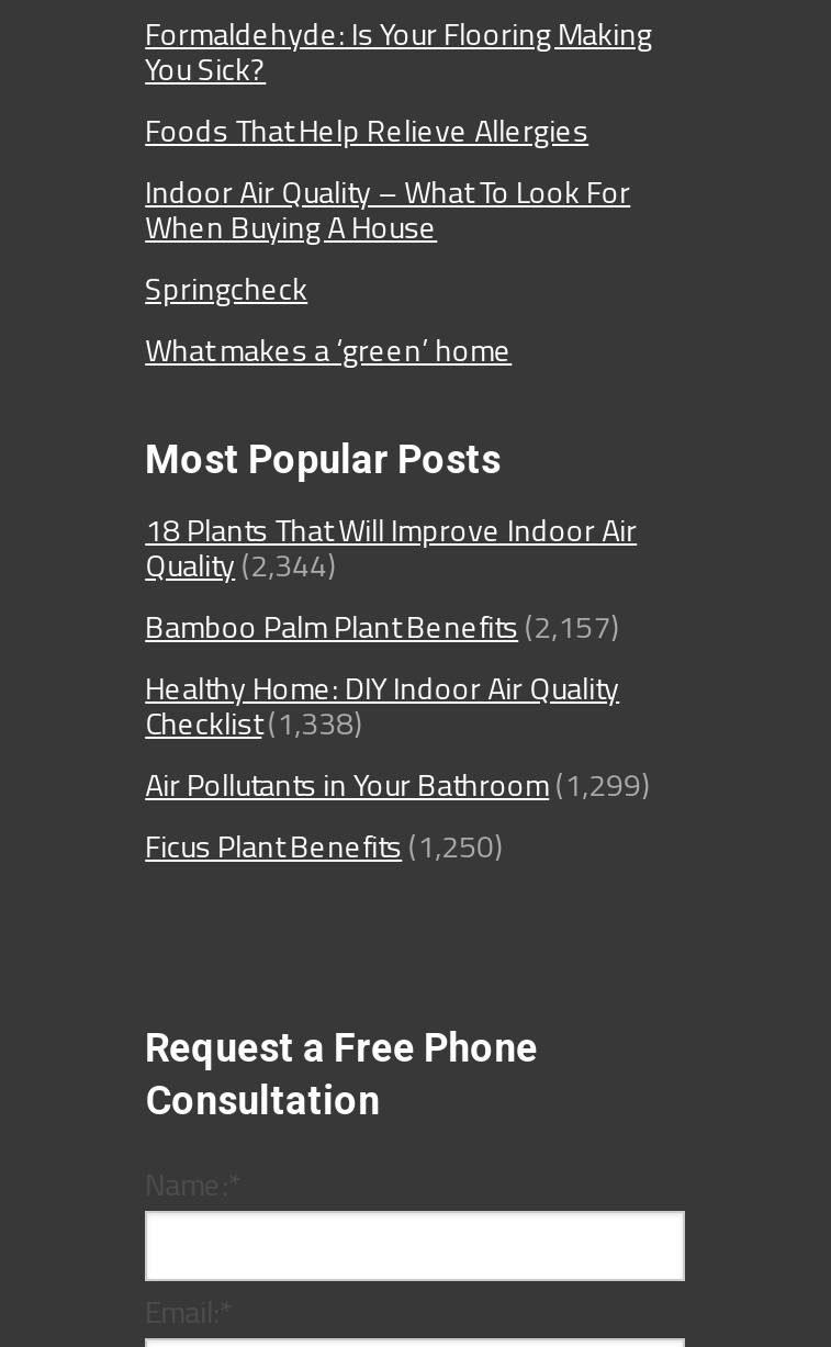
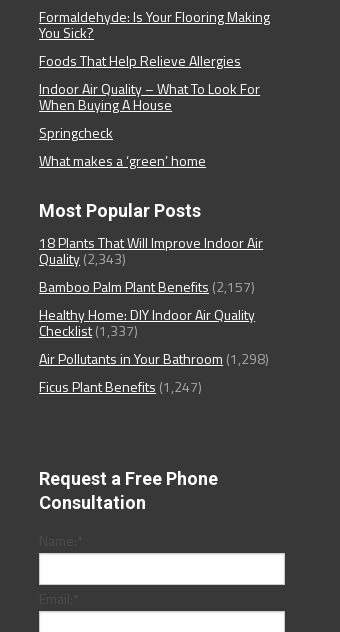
[145,542,336,588] Quality (2,344) -> [39,248,126,269] Quality (2,343)
[145,700,362,746] Checklist (1,338) -> [39,320,138,341] Checklist (1,337)
[145,762,650,808] Air Pollutants in Your Bathroom (1,299) -> [39,348,269,369] Air Pollutants in Your Bathroom (1,298)
[145,823,503,869] Ficus Plant Benefits (1,250) -> [39,376,202,397] Ficus Plant Benefits (1,247)

